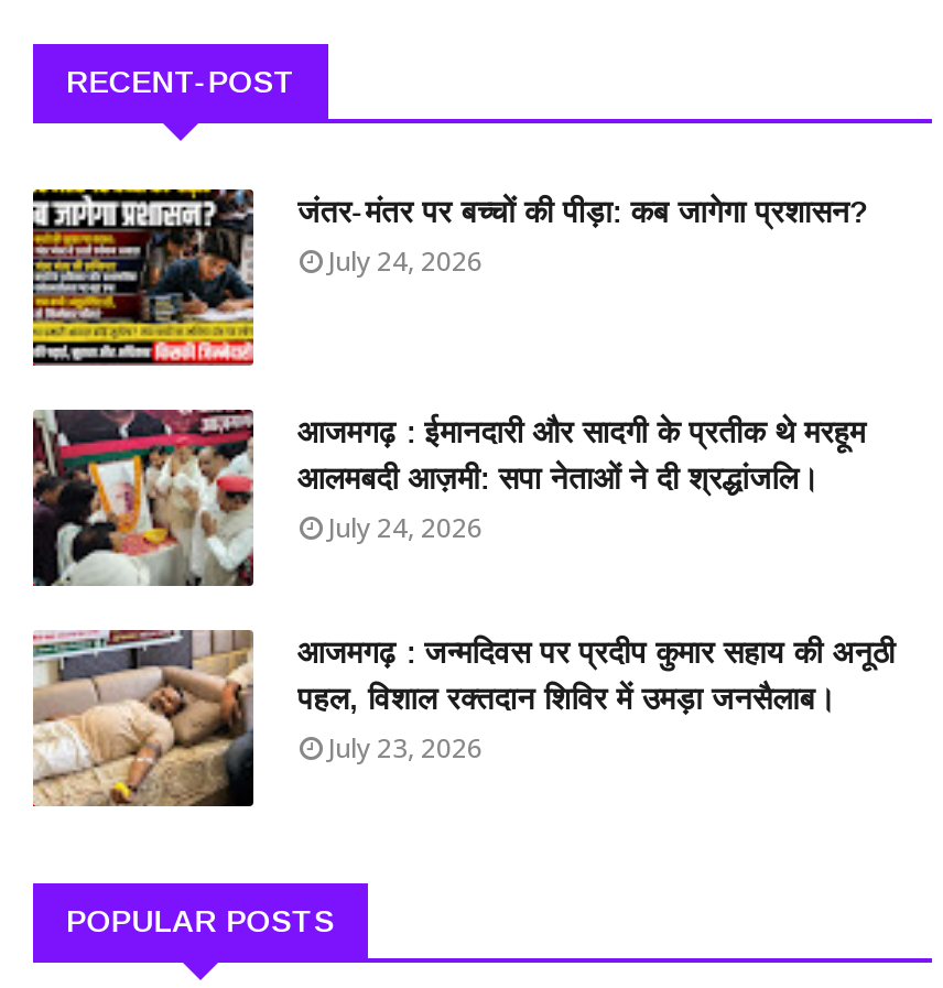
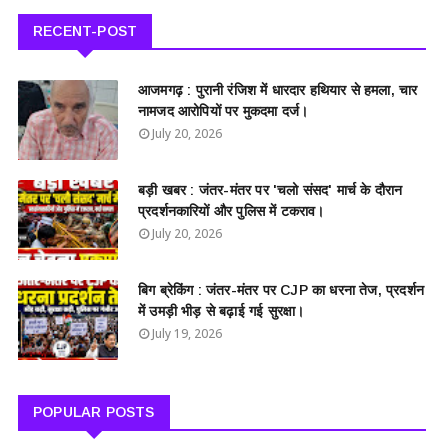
[31,187,868,366] [image] | जंतर-मंतर पर बच्चों की पीड़ा: कब जागेगा प्रशासन? | July 24, 2026 -> [17,79,417,160] [image] | आजमगढ़ : पुरानी रंजिश में धारदार हथियार से हमला, चार | नामजद आरोपियों पर मुकदमा दर्ज। | July 20, 2026
[31,408,865,588] [image] | आजमगढ़ : ईमानदारी और सादगी के प्रतीक थे मरहूम | आलमबदी आज़मी: सपा नेताओं ने दी श्रद्धांजलि। | July 24, 2026 -> [17,179,402,261] [image] | बड़ी खबर : जंतर-मंतर पर 'चलो संसद' मार्च के दौरान | प्रदर्शनकारियों और पुलिस में टकराव। | July 20, 2026
[31,630,895,808] [image] | आजमगढ़ : जन्मदिवस पर प्रदीप कुमार सहाय की अनूठी | पहल, विशाल रक्तदान शिविर में उमड़ा जनसैलाब। | July 23, 2026 -> [17,280,424,361] [image] | बिग ब्रेकिंग : जंतर-मंतर पर CJP का धरना तेज, प्रदर्शन | में उमड़ी भीड़ से बढ़ाई गई सुरक्षा। | July 19, 2026

